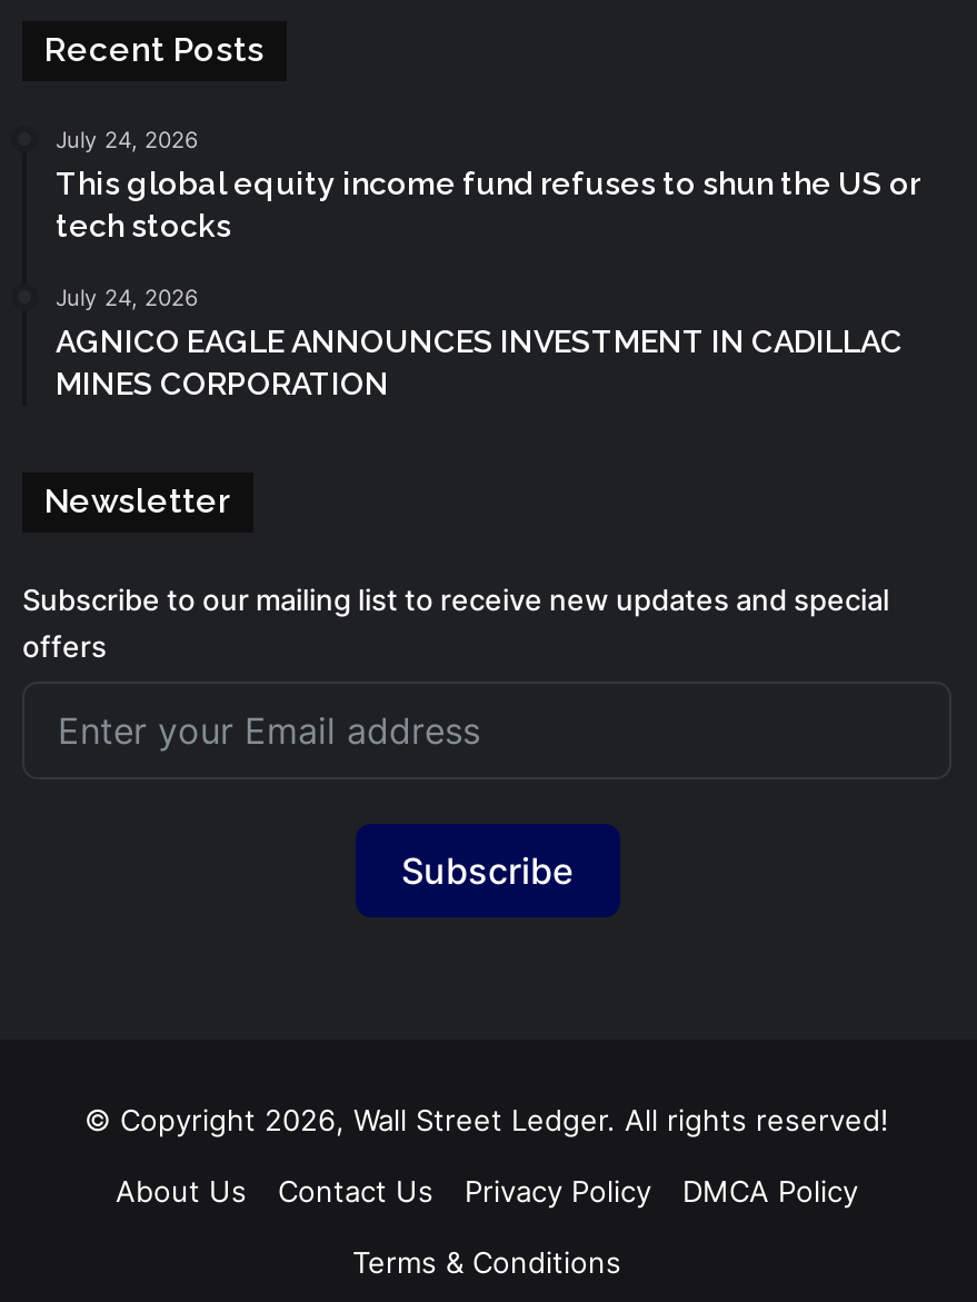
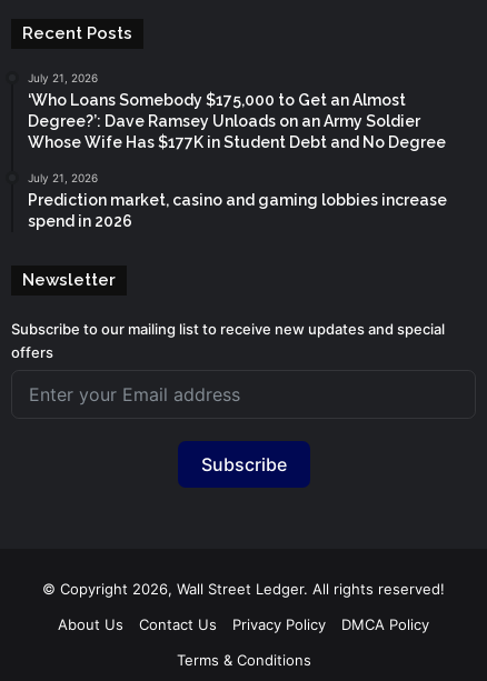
[56,125,920,242] July 24, 2026 | This global equity income fund refuses to shun the US or | tech stocks -> [28,71,446,151] July 21, 2026 | ‘Who Loans Somebody $175,000 to Get an Almost | Degree?’: Dave Ramsey Unloads on an Army Soldier | Whose Wife Has $177K in Student Debt and No Degree
[56,282,903,400] July 24, 2026 | AGNICO EAGLE ANNOUNCES INVESTMENT IN CADILLAC | MINES CORPORATION -> [28,171,447,230] July 21, 2026 | Prediction market, casino and gaming lobbies increase | spend in 2026

